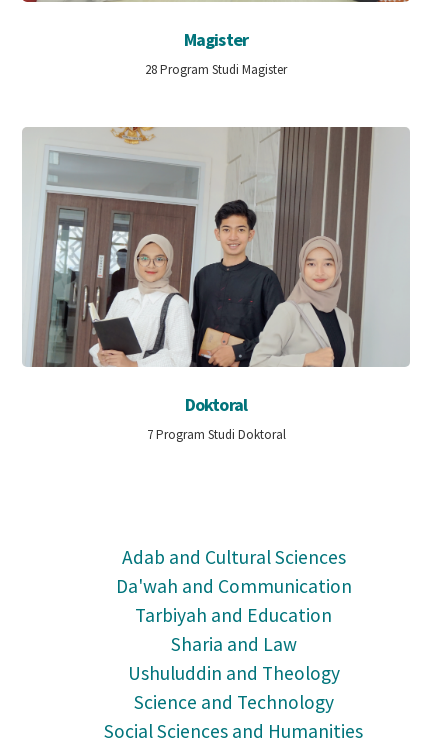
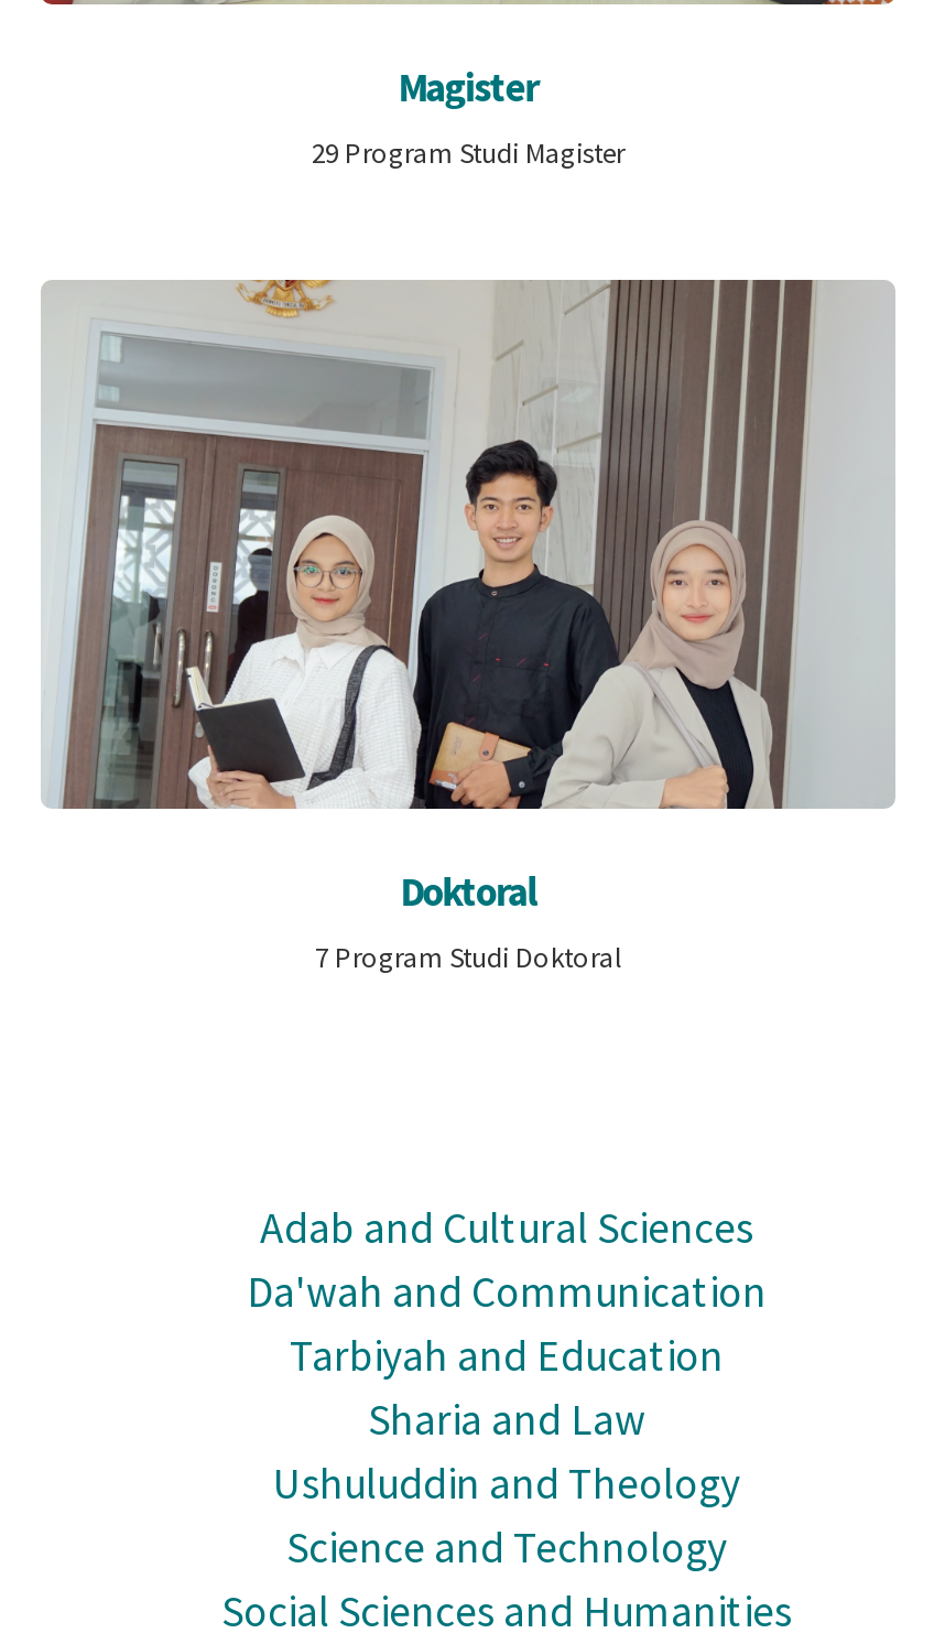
[145,61,287,78] 28 Program Studi Magister -> [312,134,624,172] 29 Program Studi Magister

